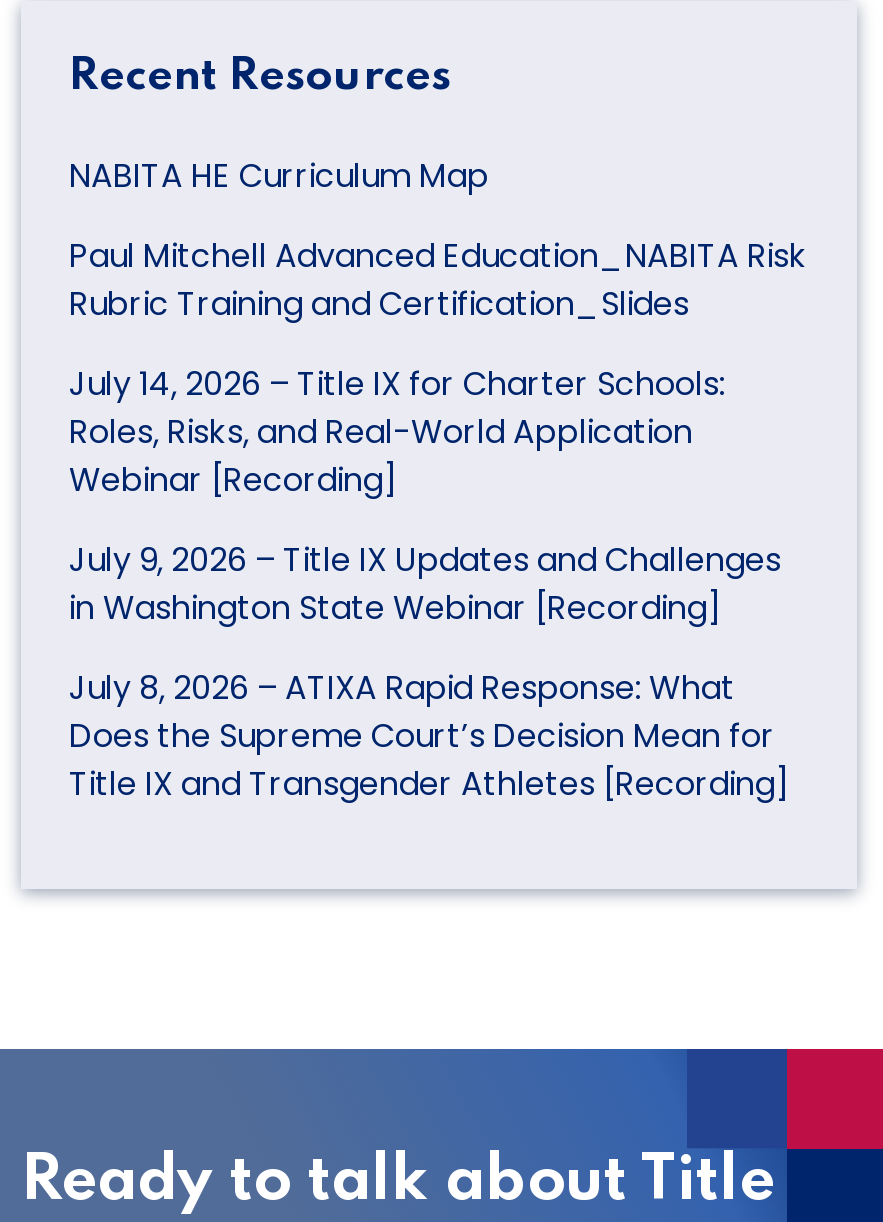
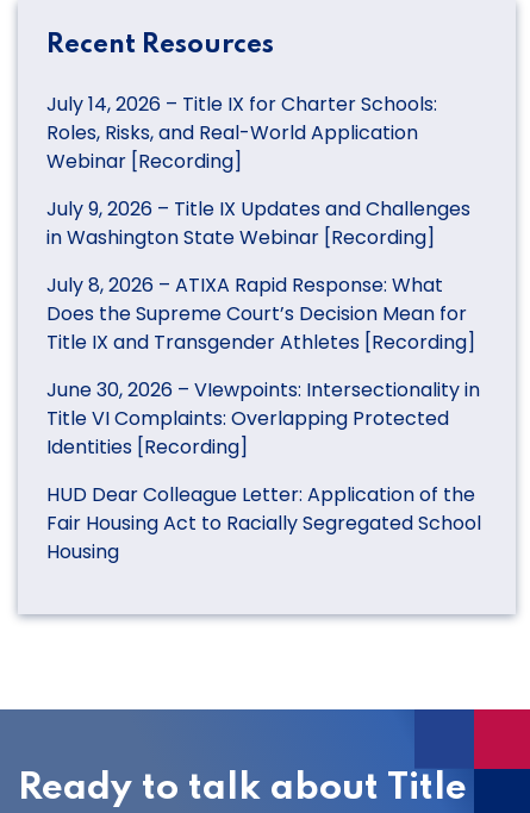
[69,153,807,327] NABITA HE Curriculum Map | Paul Mitchell Advanced Education_NABITA Risk | Rubric Training and Certification_Slides -> none
moved [69,361,789,807] -> [46,91,475,356]: July 14, 2026 – Title IX for Charter Schools: | Roles, Risks, and Real-World Application | Webinar [Recording] | July 9, 2026 – Title IX Updates and Challenges | in Washington State Webinar [Recording] | July 8, 2026 – ATIXA Rapid Response: What | Does the Supreme Court’s Decision Mean for | Title IX and Transgender Athletes [Recording]
none -> [46,377,481,566] June 30, 2026 – VIewpoints: Intersectionality in | Title VI Complaints: Overlapping Protected | Identities [Recording] | HUD Dear Colleague Letter: Application of the | Fair Housing Act to Racially Segregated School | Housing

